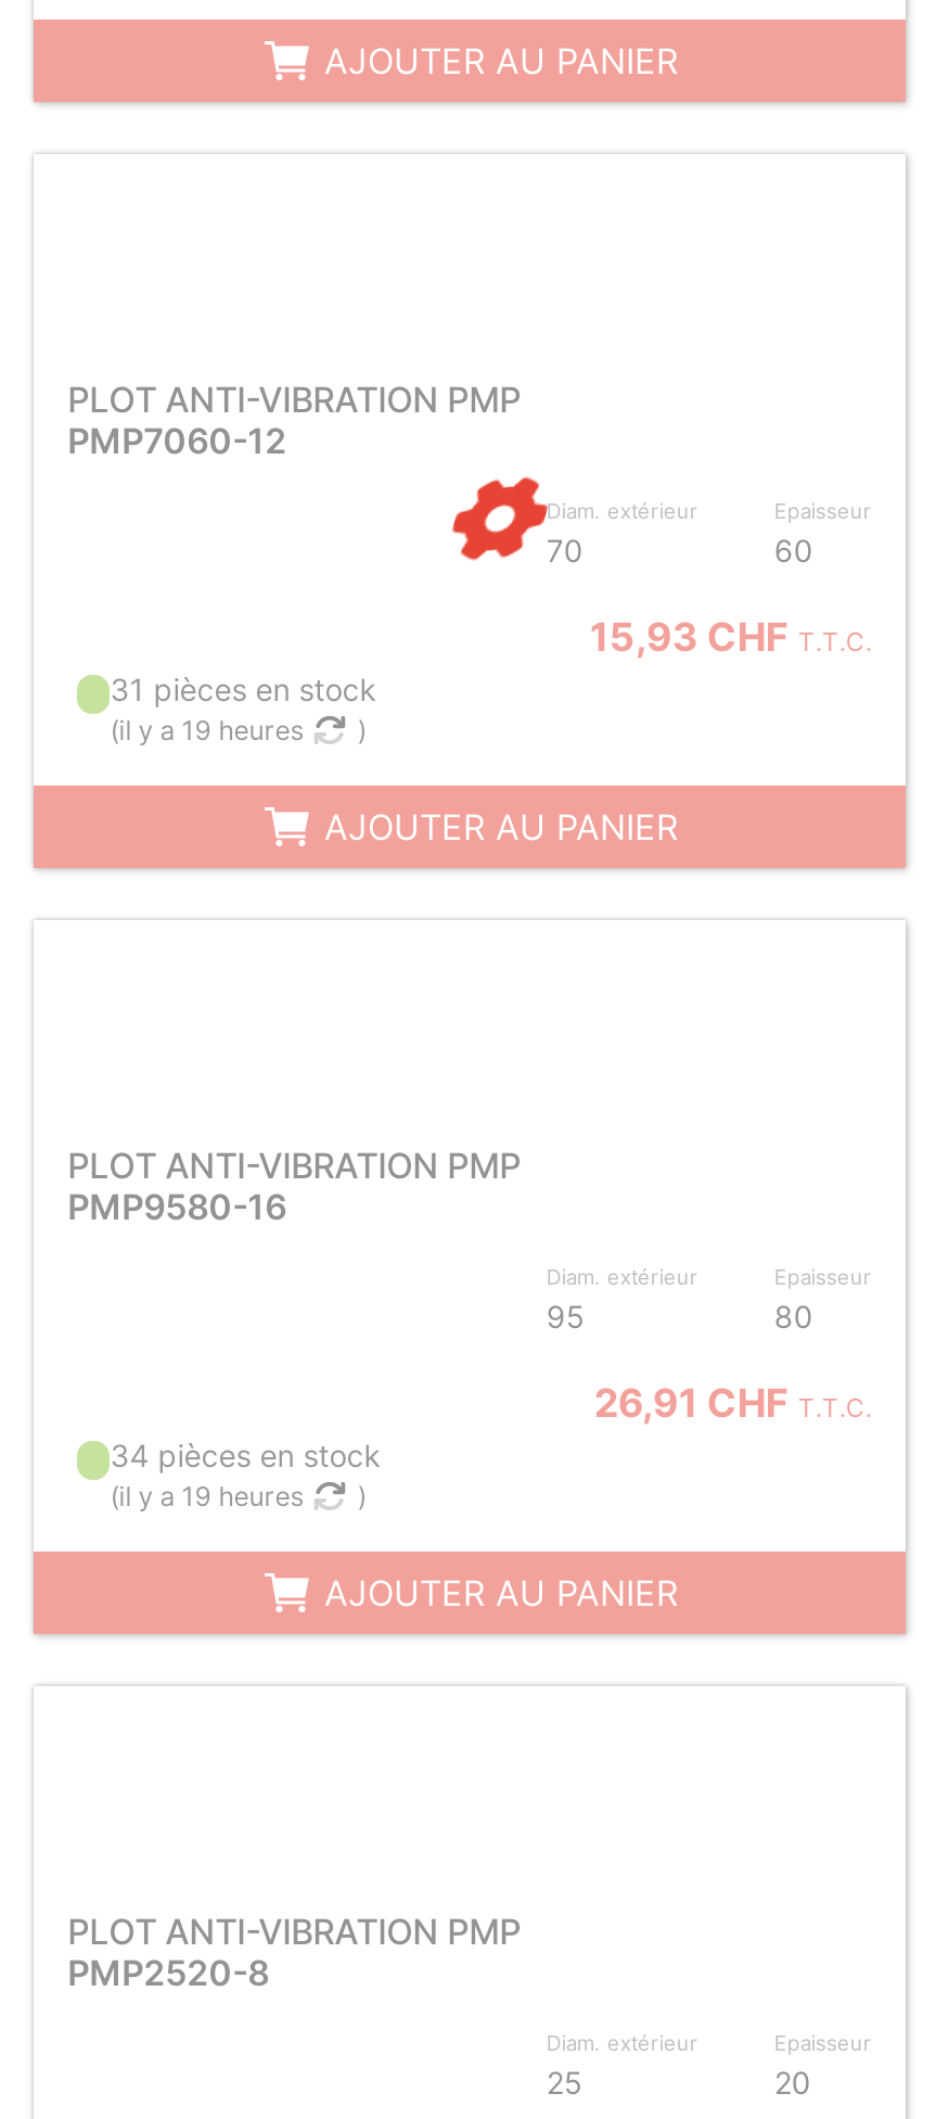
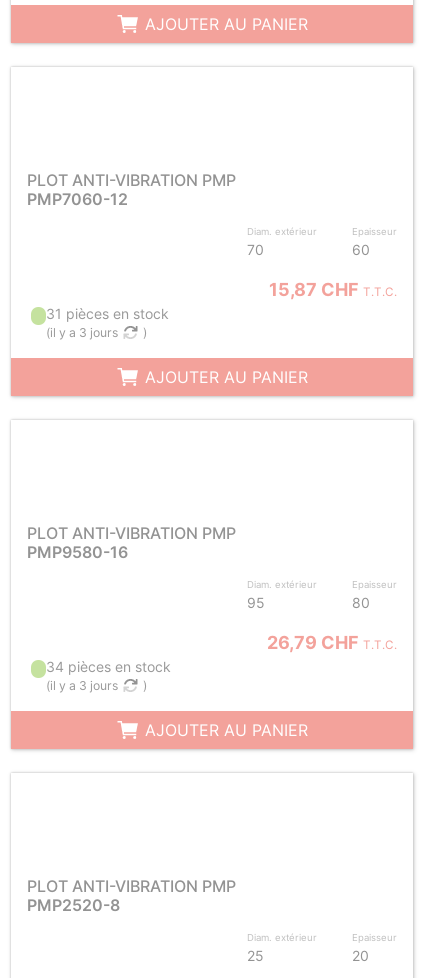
[450,475,541,562] [image] -> none
[590,614,872,660] 15,93 CHF T.T.C. -> [269,279,397,300] 15,87 CHF T.T.C.
[110,714,303,746] (il y a 19 heures -> [46,325,118,340] (il y a 3 jours
[594,1380,872,1426] 26,91 CHF T.T.C. -> [267,632,397,653] 26,79 CHF T.T.C.
[110,1480,303,1512] (il y a 19 heures -> [46,678,118,693] (il y a 3 jours

